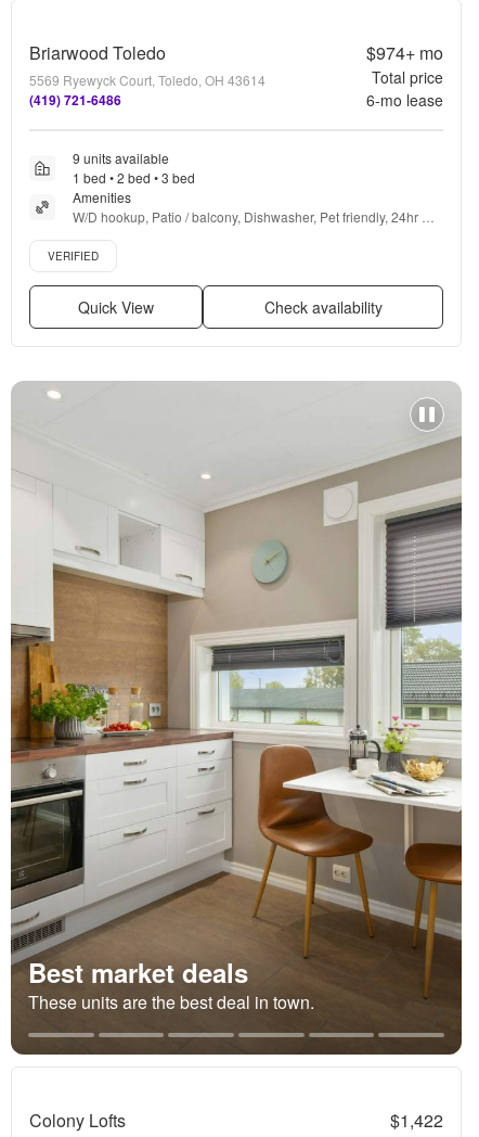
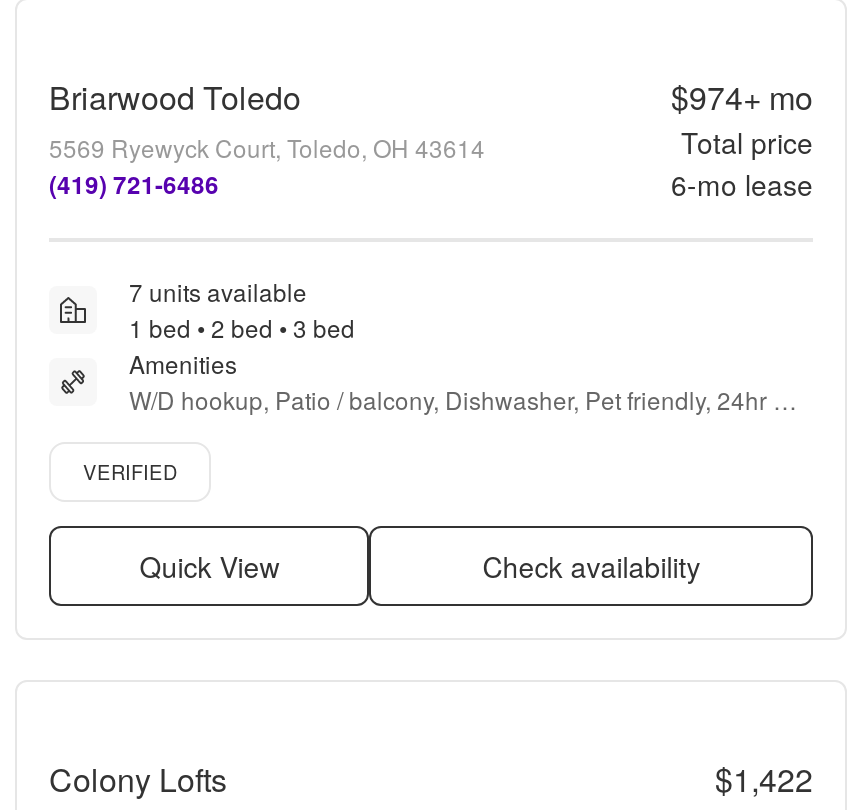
[73,149,169,167] 9 units available -> [129,274,307,308] 7 units available
[10,381,463,1056] [image] | Best market deals | These units are the best deal in town. -> none

